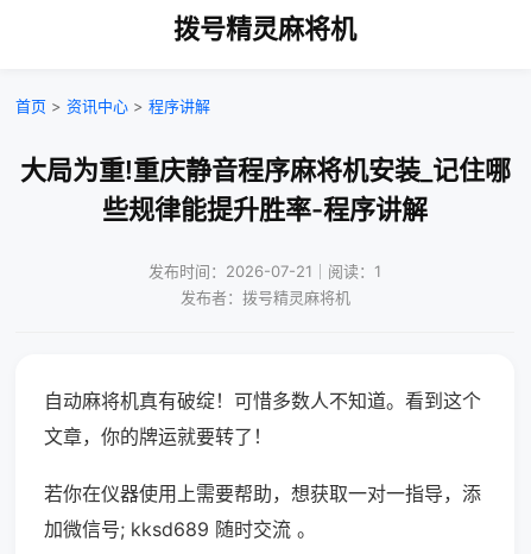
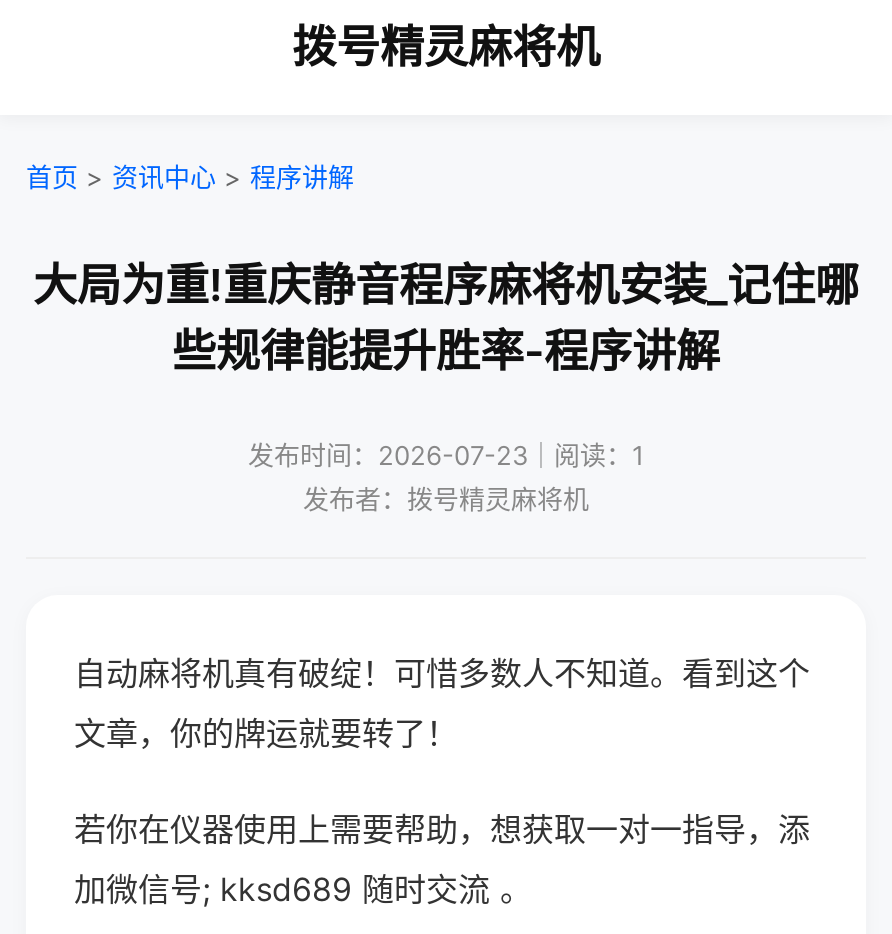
[148,262,381,281] 发布时间：2026-07-21｜阅读：1 -> [248,439,644,471] 发布时间：2026-07-23｜阅读：1

